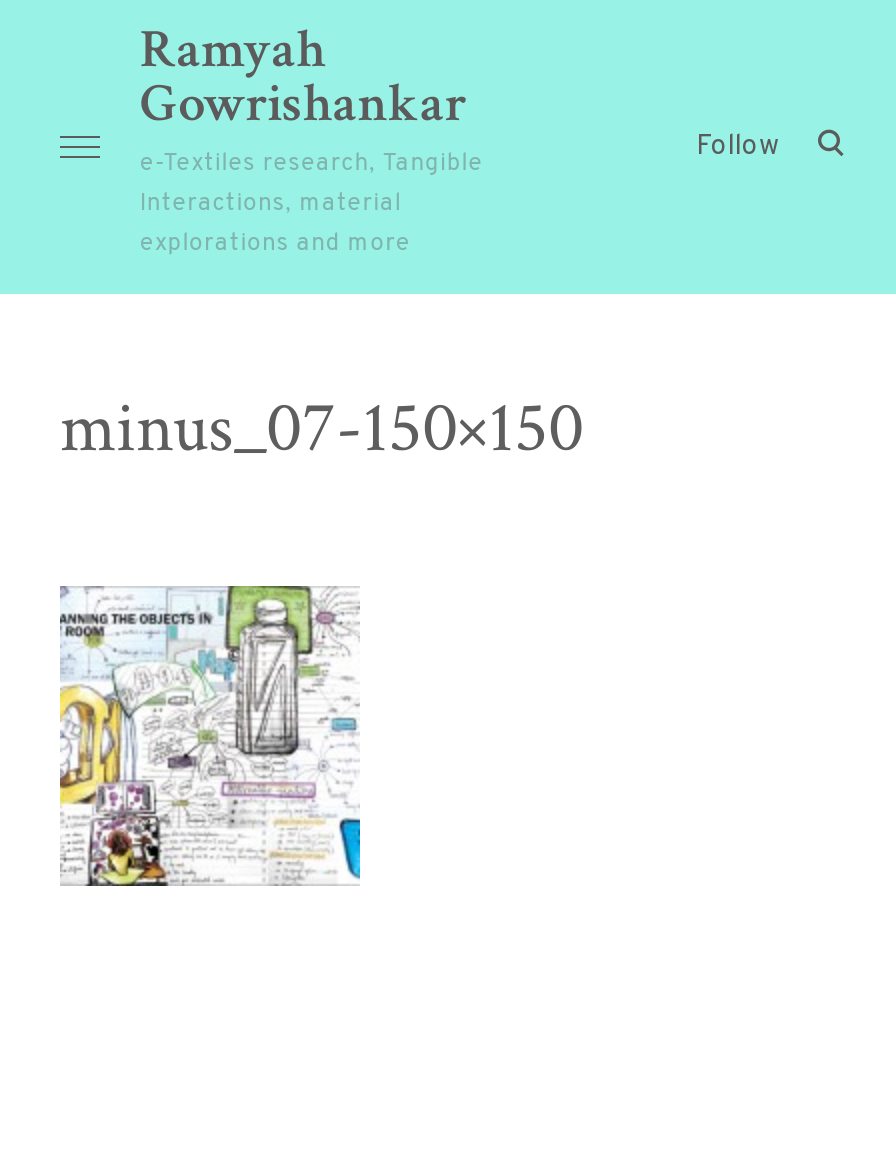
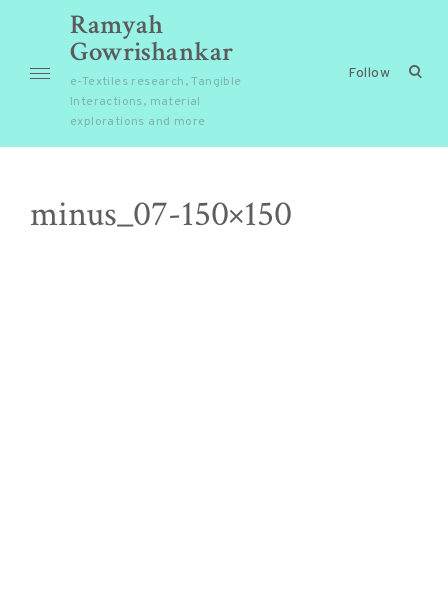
[58,584,362,888] [image] -> none

